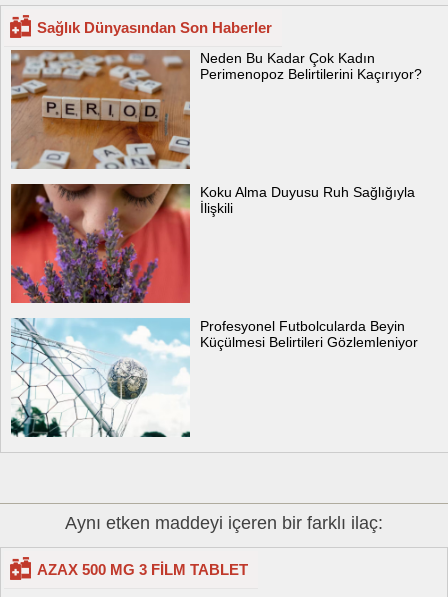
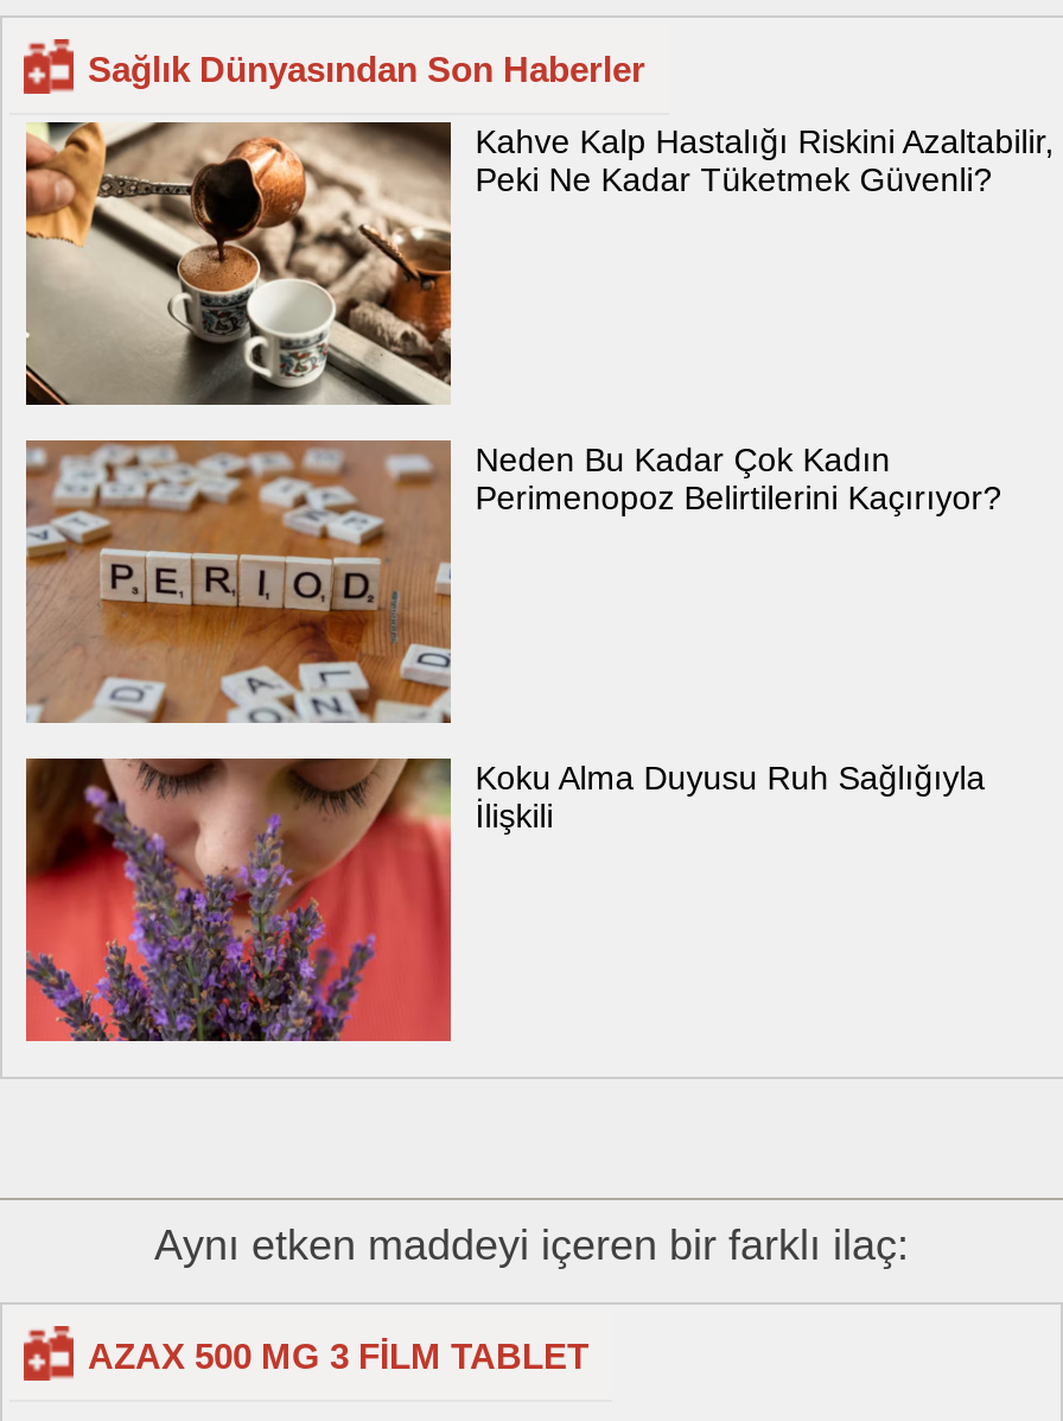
none -> [24,120,1054,407] [image] | Kahve Kalp Hastalığı Riskini Azaltabilir, | Peki Ne Kadar Tüketmek Güvenli?
moved [9,49,422,216] -> [21,438,1002,835]: [image] | Neden Bu Kadar Çok Kadın | Perimenopoz Belirtilerini Kaçırıyor? | Koku Alma Duyusu Ruh Sağlığıyla | İlişkili
moved [10,182,192,305] -> [24,754,456,1046]: [image]
[10,317,418,438] [image] | Profesyonel Futbolcularda Beyin | Küçülmesi Belirtileri Gözlemleniyor -> none

